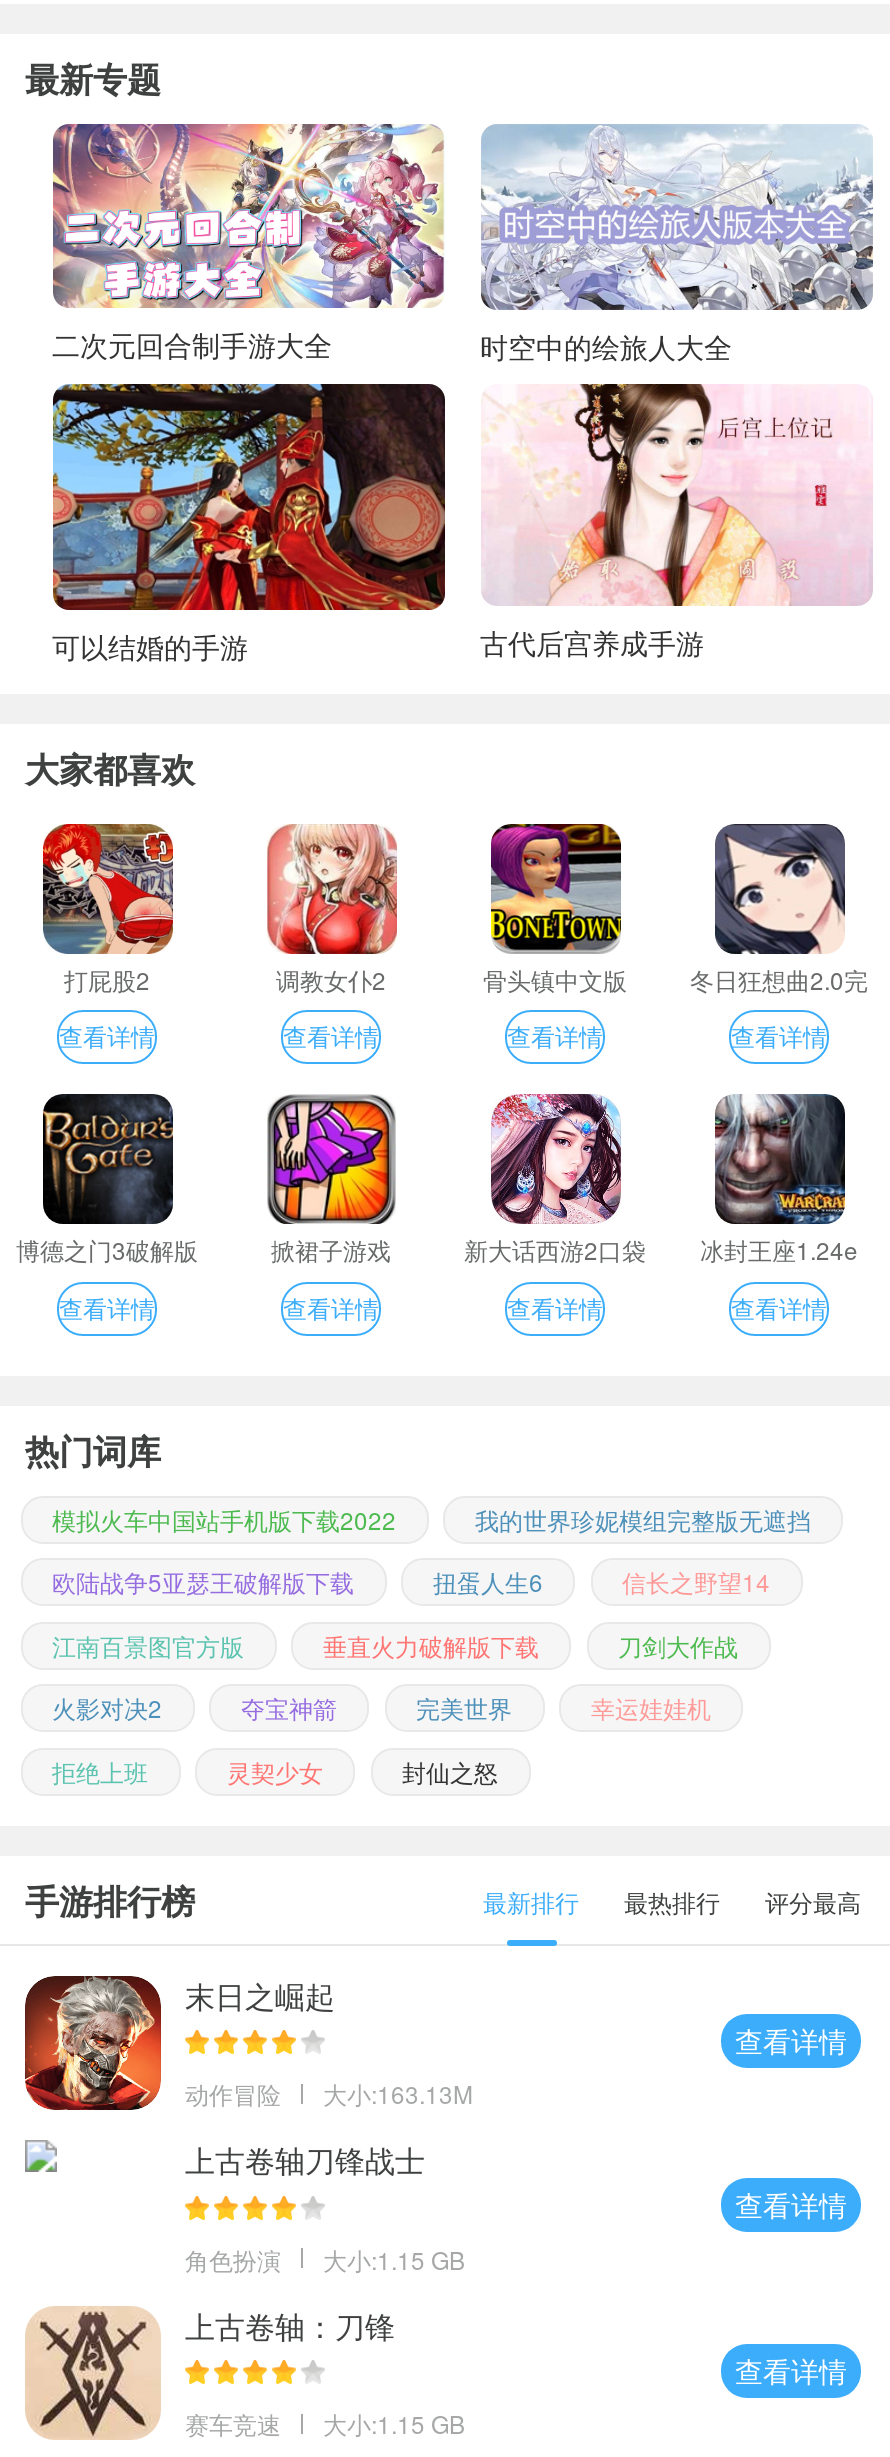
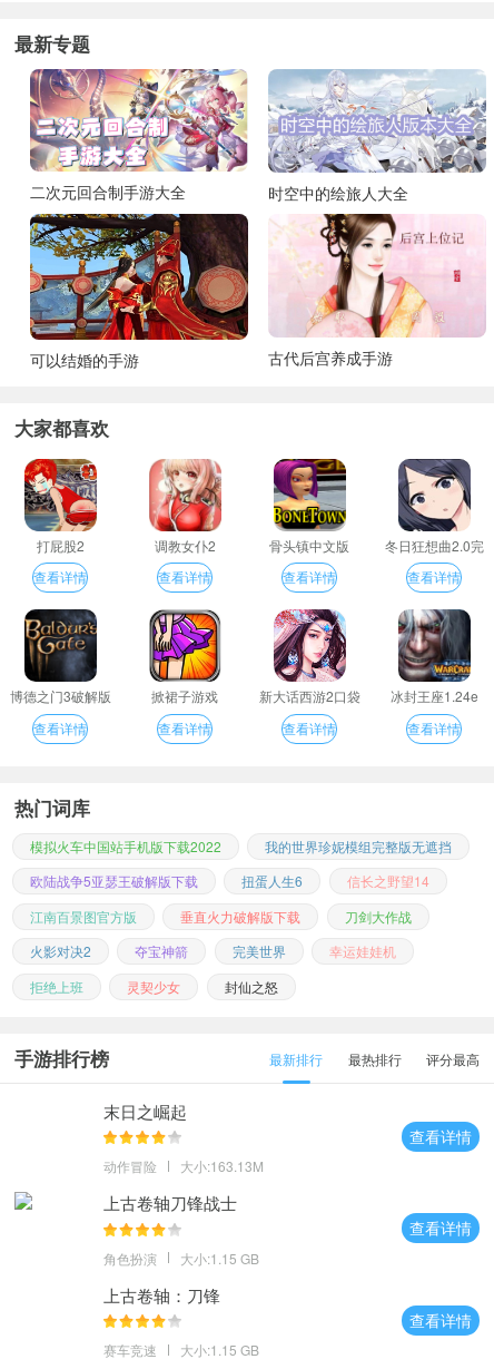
[23,1974,163,2112] [image] -> none
[25,2306,161,2440] [image] -> none

